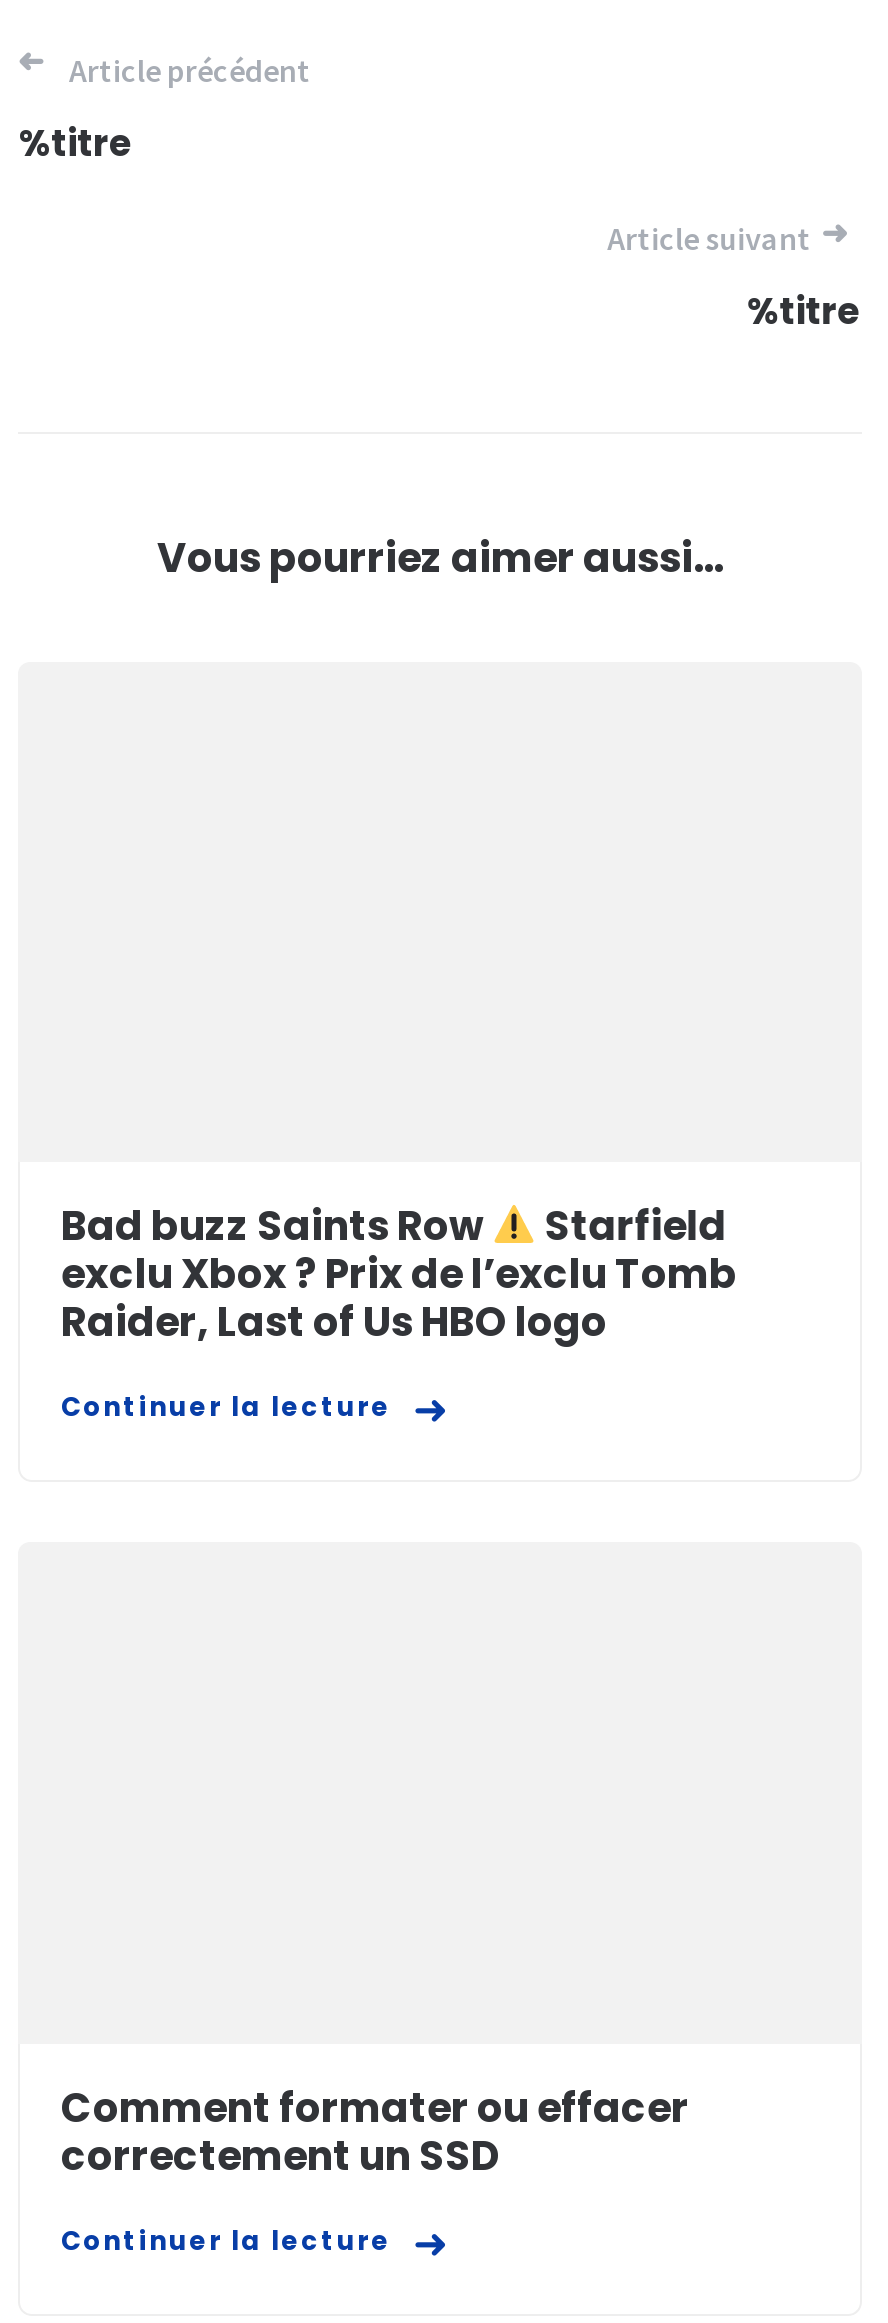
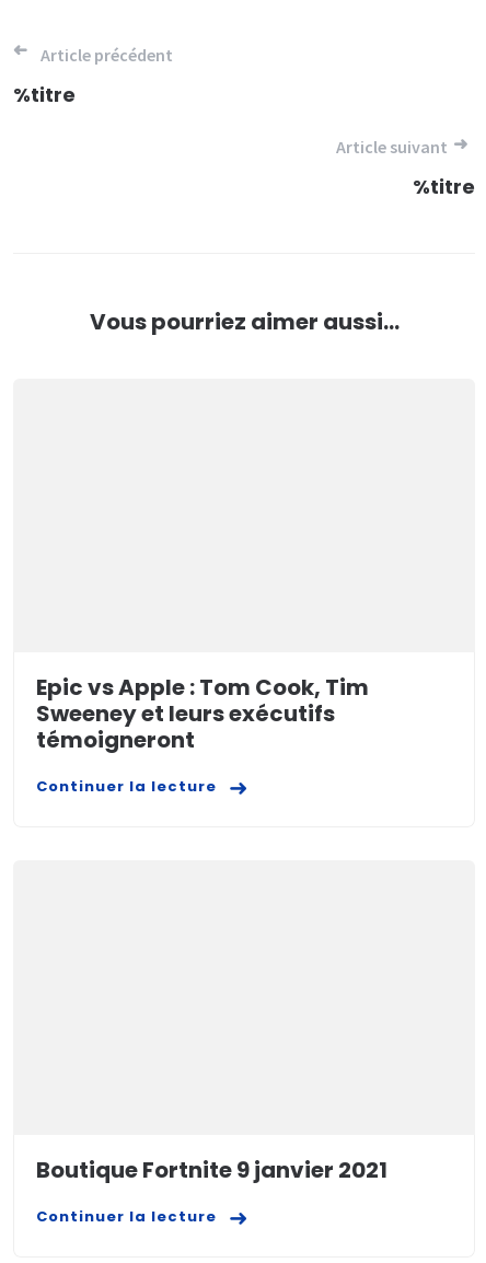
[61,1199,737,1351] Bad buzz Saints Row | Starfield | exclu Xbox ? Prix de l’exclu Tomb | Raider, Last of Us HBO logo -> [37,672,369,756] Epic vs Apple : Tom Cook, Tim | Sweeney et leurs exécutifs | témoigneront
[61,2080,689,2184] Comment formater ou effacer | correctement un SSD -> [37,1154,388,1185] Boutique Fortnite 9 janvier 2021

